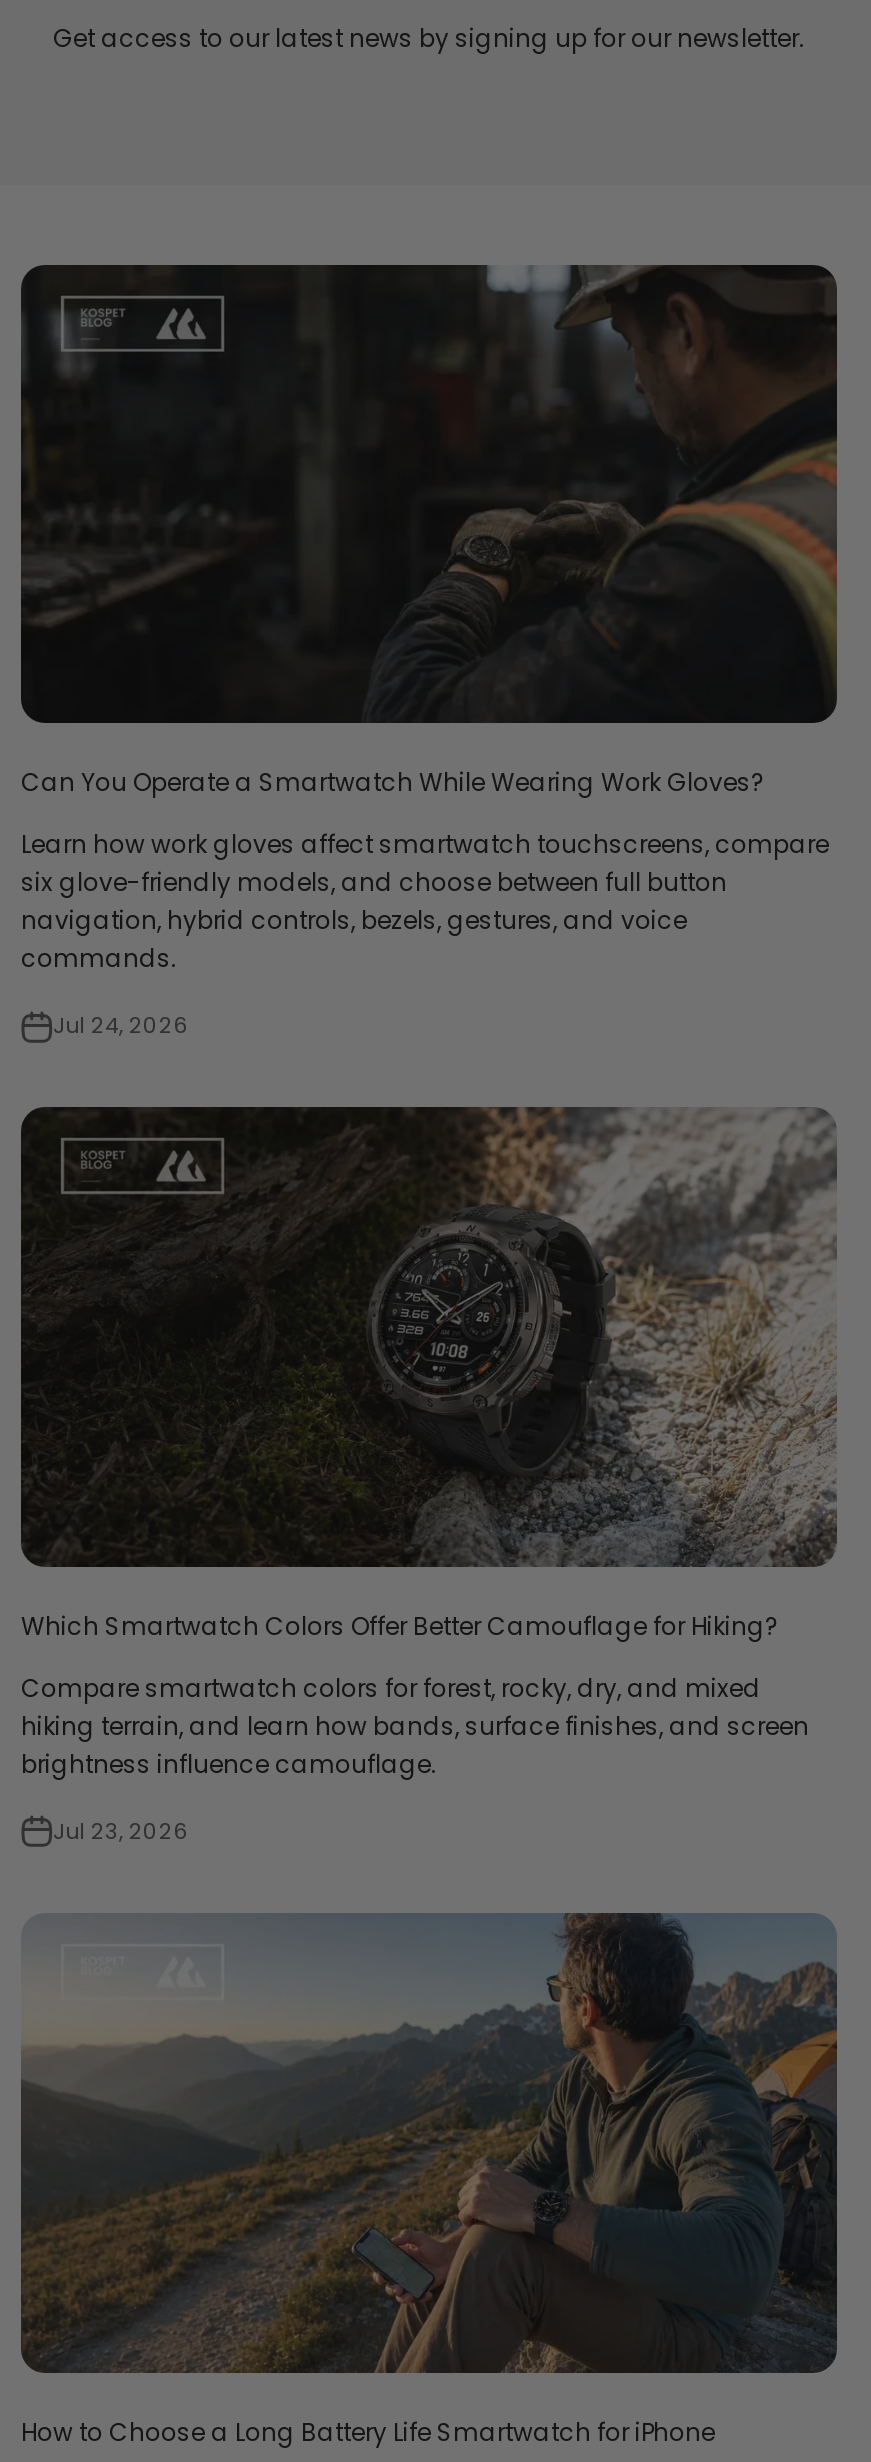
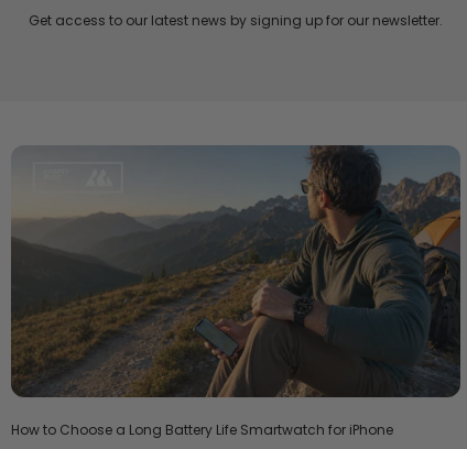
[19,263,839,1041] [image] | Can You Operate a Smartwatch While Wearing Work Gloves? | Learn how work gloves affect smartwatch touchscreens, compare | six glove-friendly models, and choose between full button | navigation, hybrid controls, bezels, gestures, and voice | commands. | Jul 24, 2026 -> none
[19,1105,839,1847] [image] | Which Smartwatch Colors Offer Better Camouflage for Hiking? | Compare smartwatch colors for forest, rocky, dry, and mixed | hiking terrain, and learn how bands, surface finishes, and screen | brightness influence camouflage. | Jul 23, 2026 -> none

